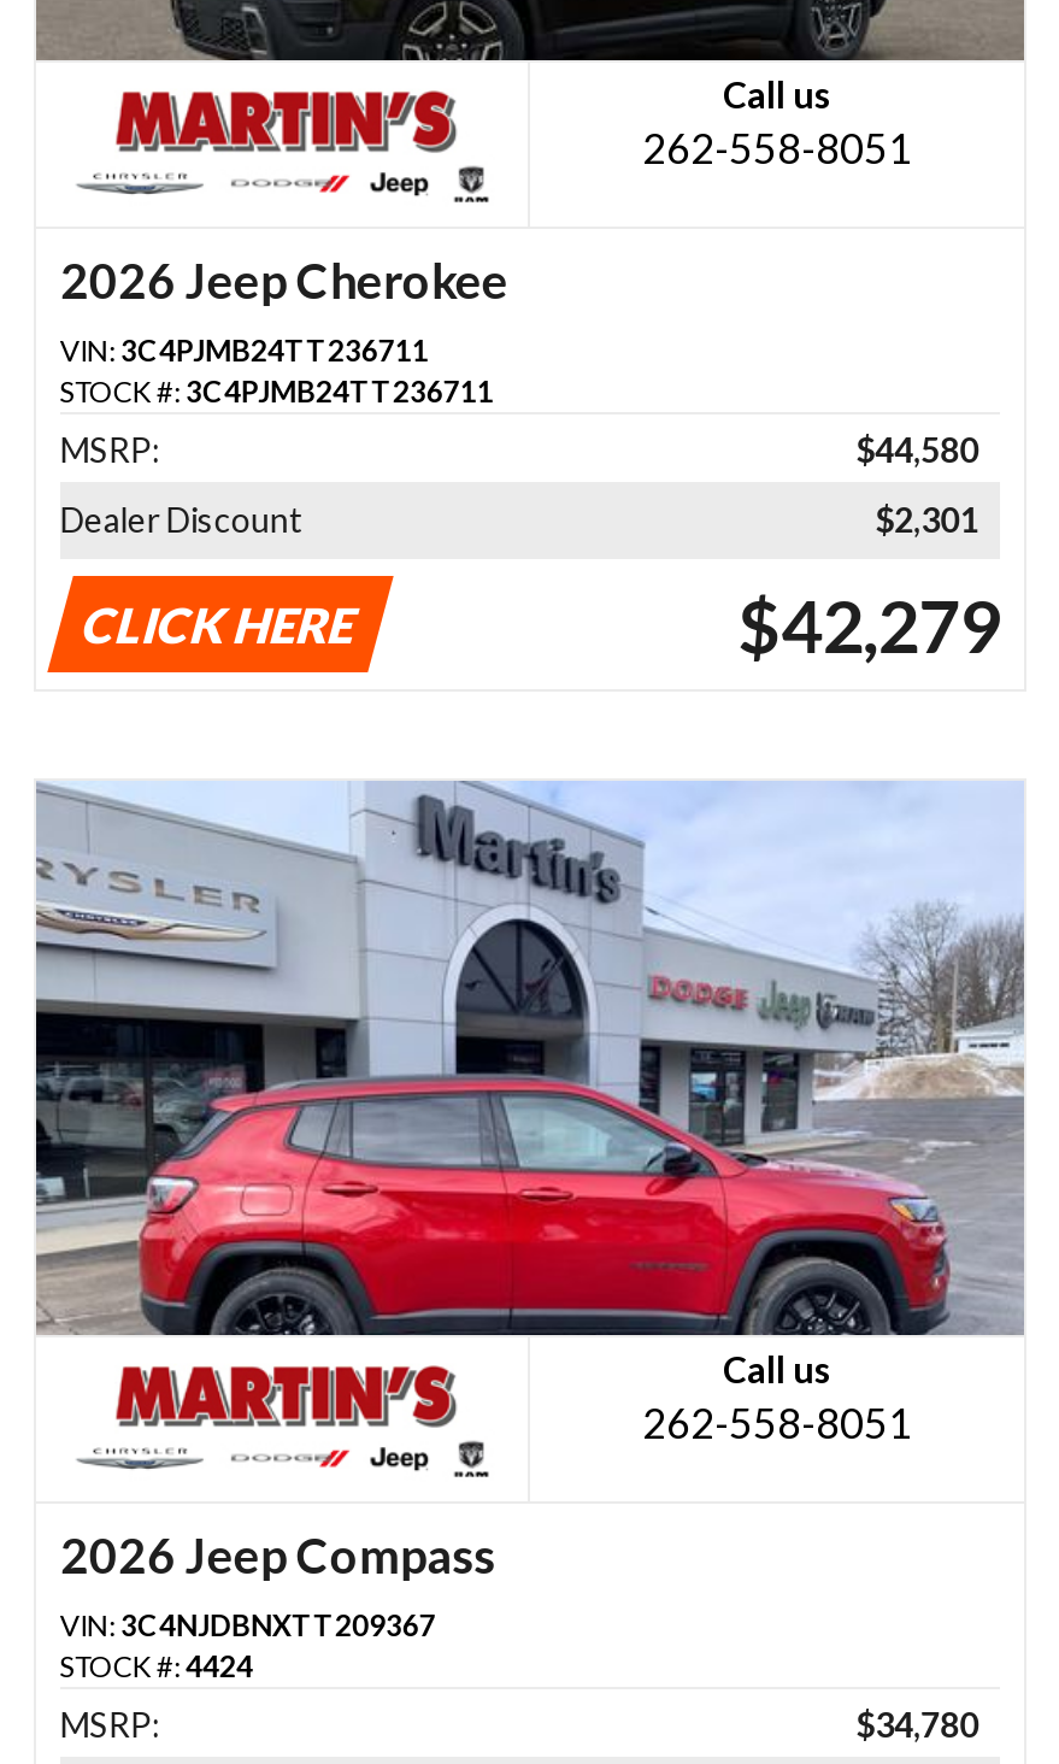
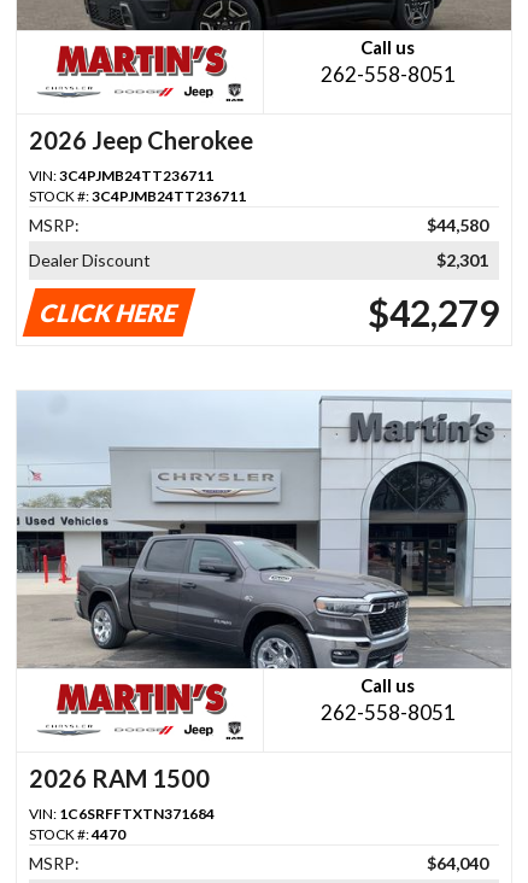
[34,781,1024,1335] [image] -> [17,392,511,668] [image]
[60,1526,496,1685] 2026 Jeep Compass | VIN: 3C4NJDBNXTT209367 | STOCK #:4424 -> [29,764,214,844] 2026 RAM 1500 | VIN: 1C6SRFFTXTN371684 | STOCK #:4470
[856,1704,1000,1745] $34,780 -> [427,853,499,874] $64,040

